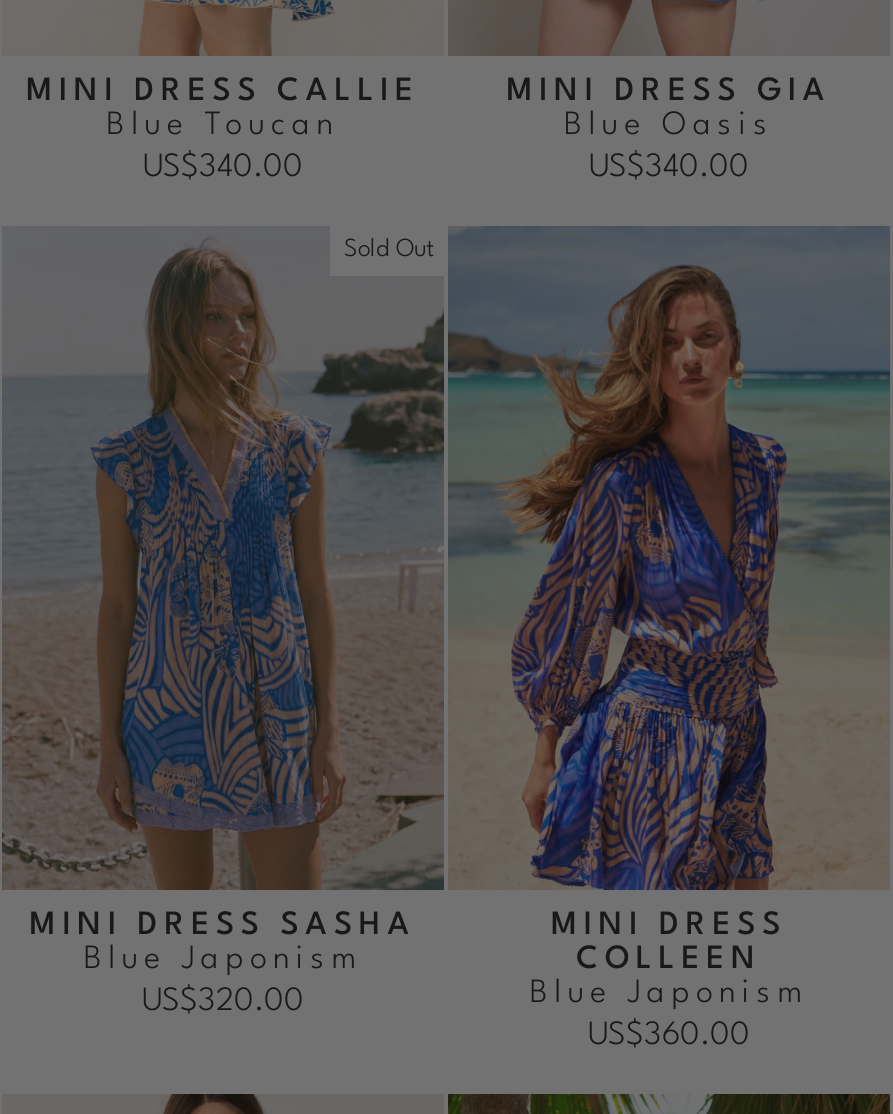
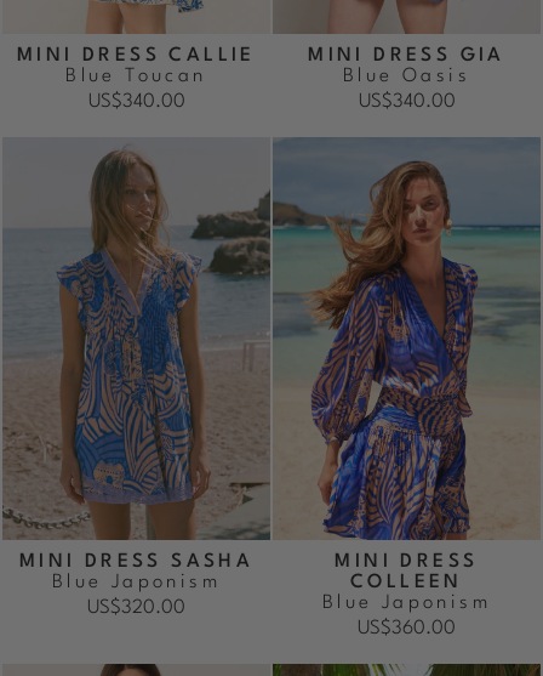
[344,238,434,262] Sold Out -> none

